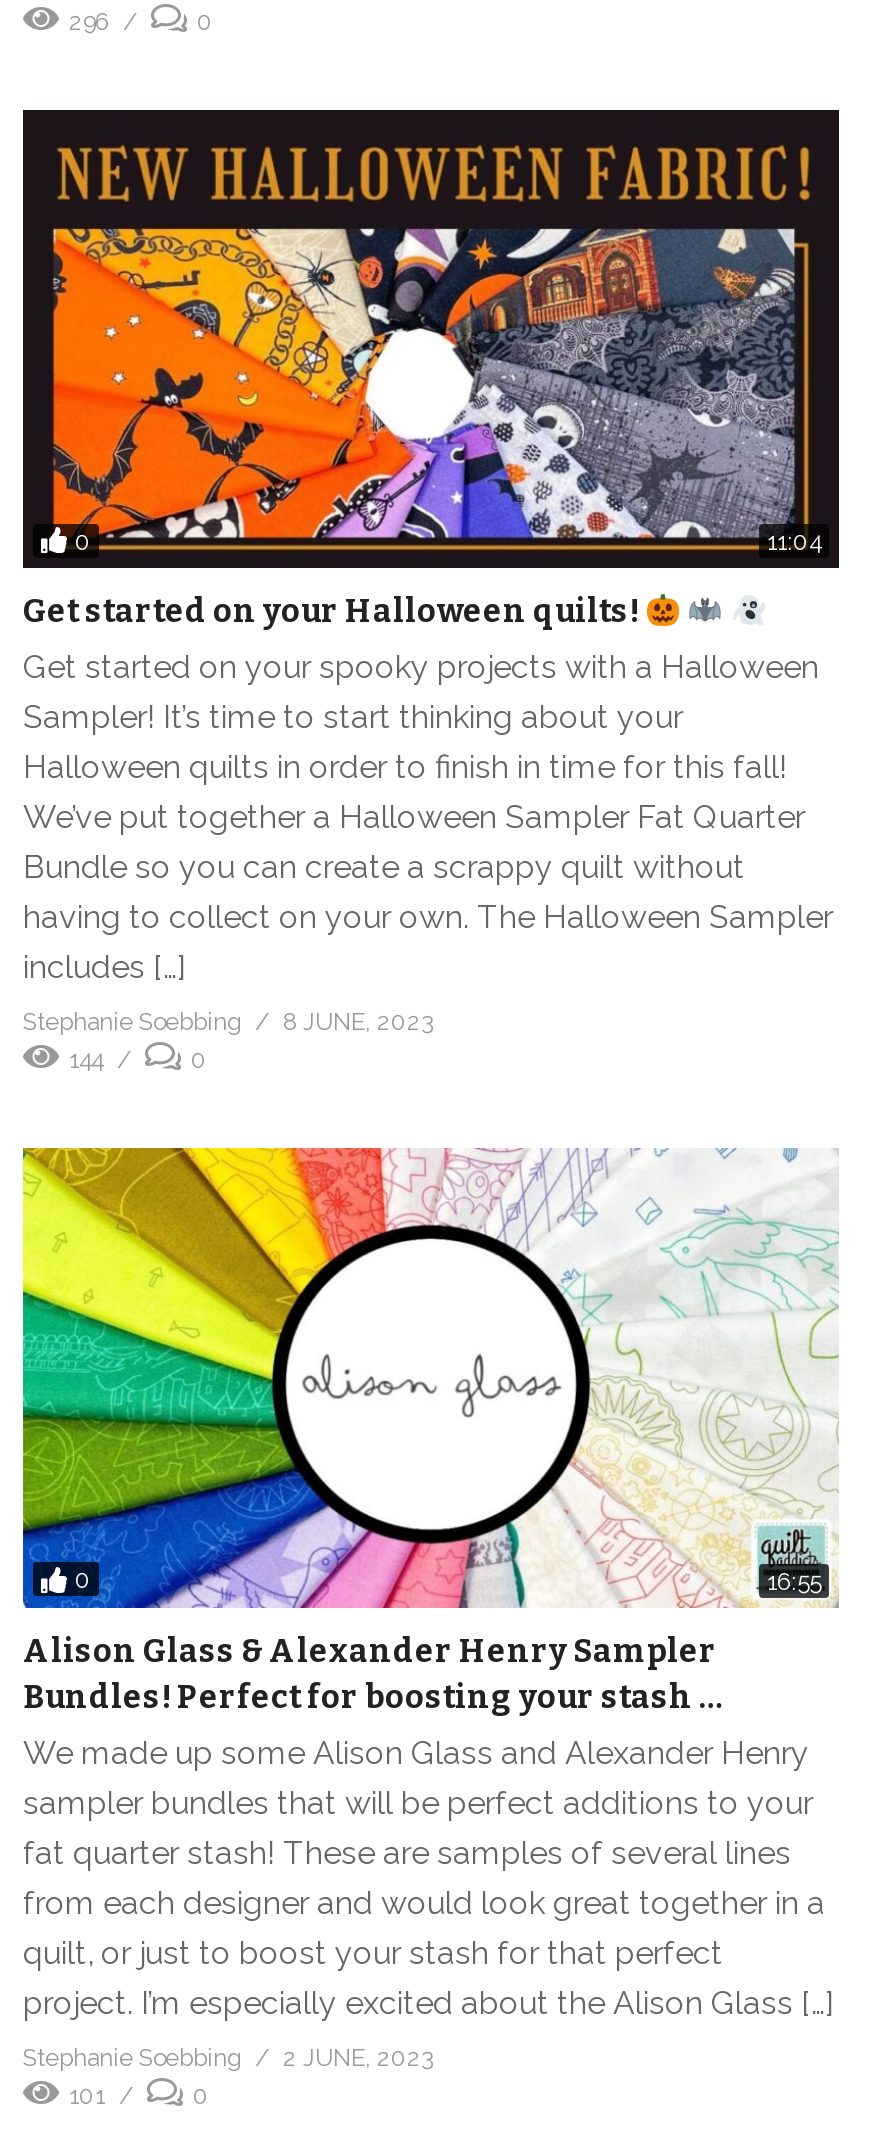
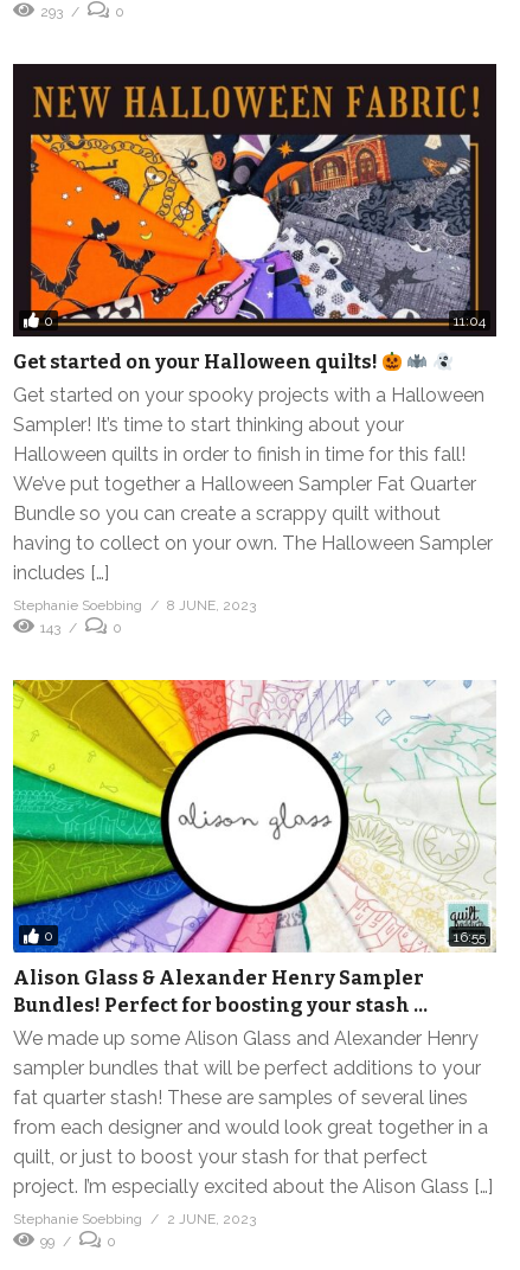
[69,7,109,35] 296 -> [40,4,63,21] 293
[69,1046,103,1074] 144 -> [40,620,60,636] 143
[69,2081,105,2109] 101 -> [40,1233,54,1249] 99

